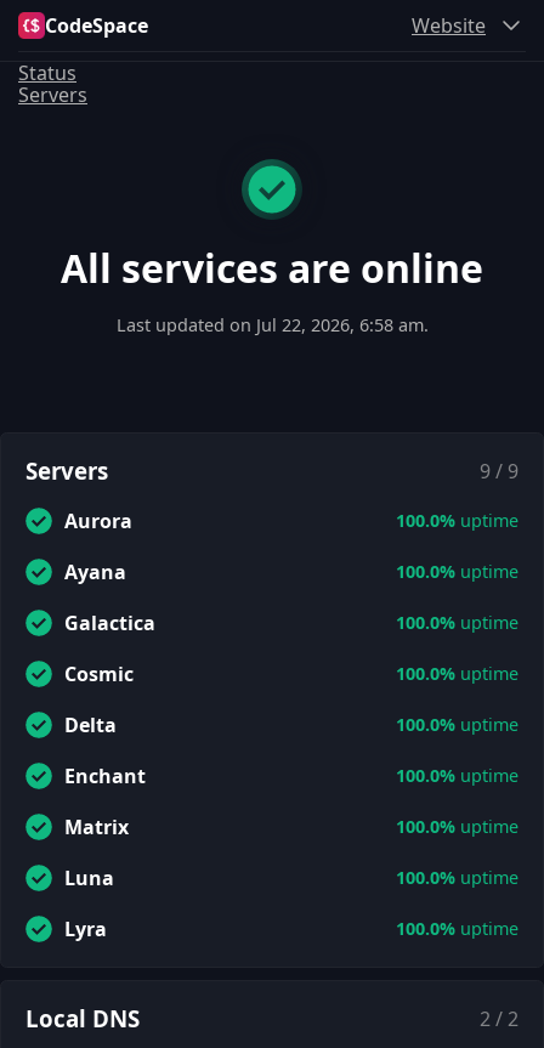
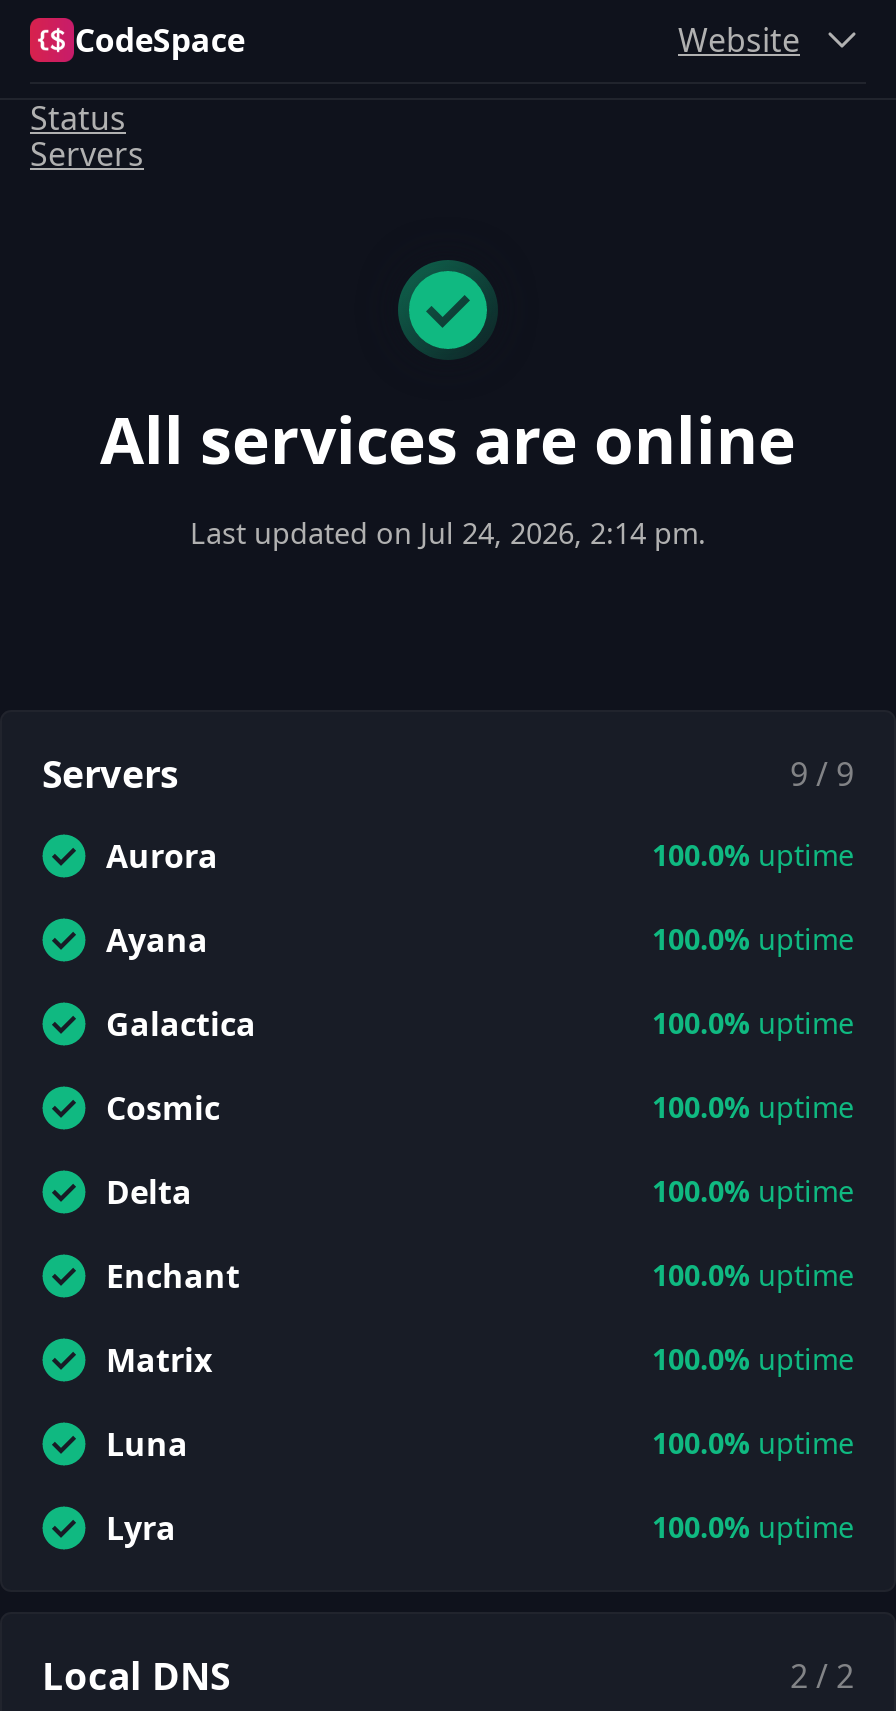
[116,314,428,337] Last updated on Jul 22, 2026, 6:58 am. -> [190,514,706,552] Last updated on Jul 24, 2026, 2:14 pm.

